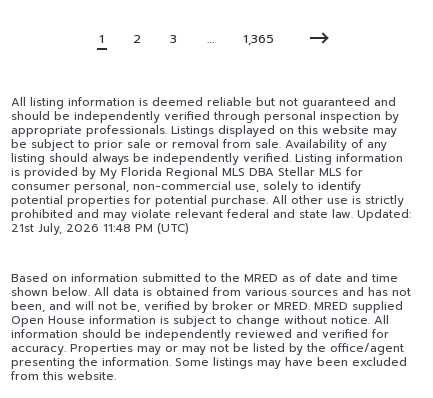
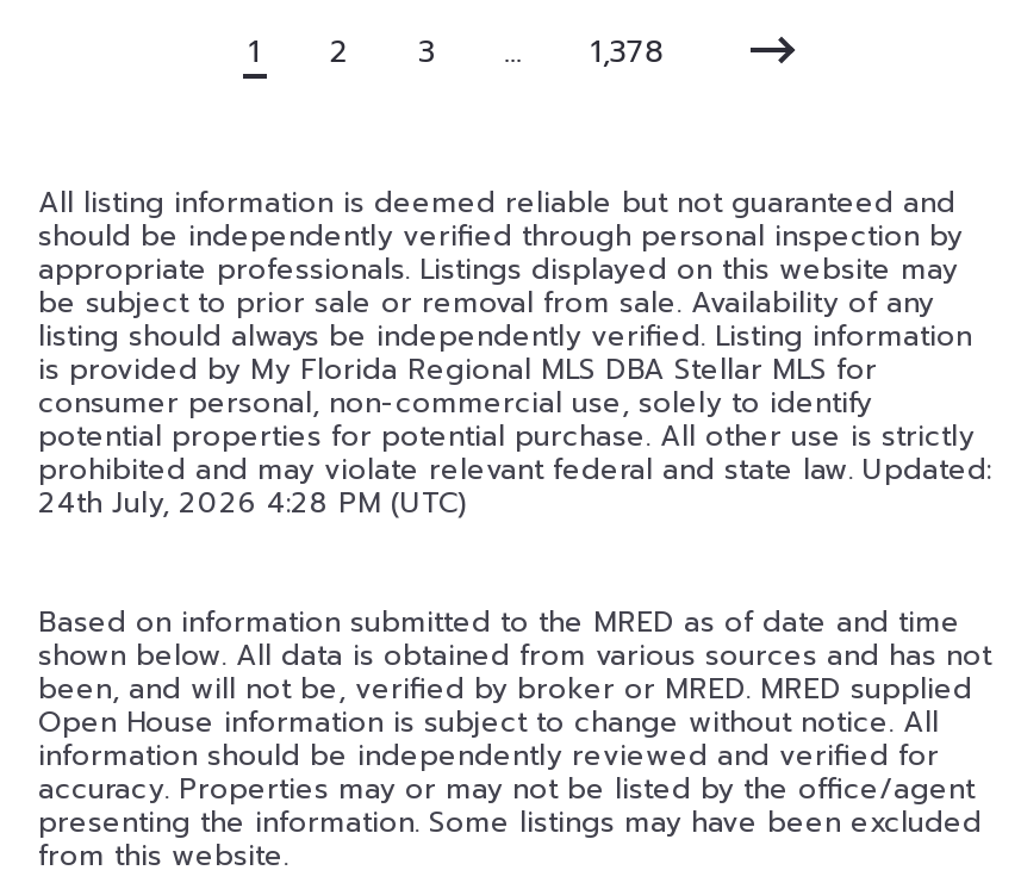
[243,29,274,48] 1,365 -> [590,28,664,73] 1,378
[11,219,189,237] 21st July, 2026 11:48 PM (UTC) -> [38,482,467,525] 24th July, 2026 4:28 PM (UTC)

